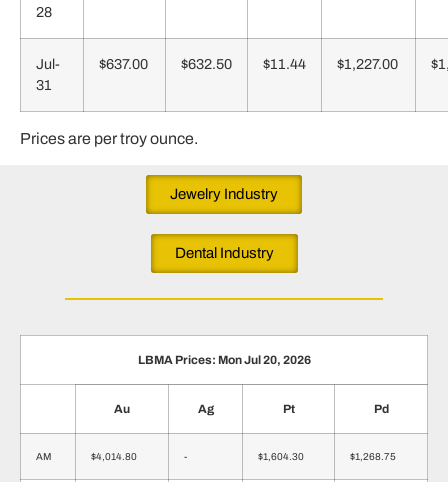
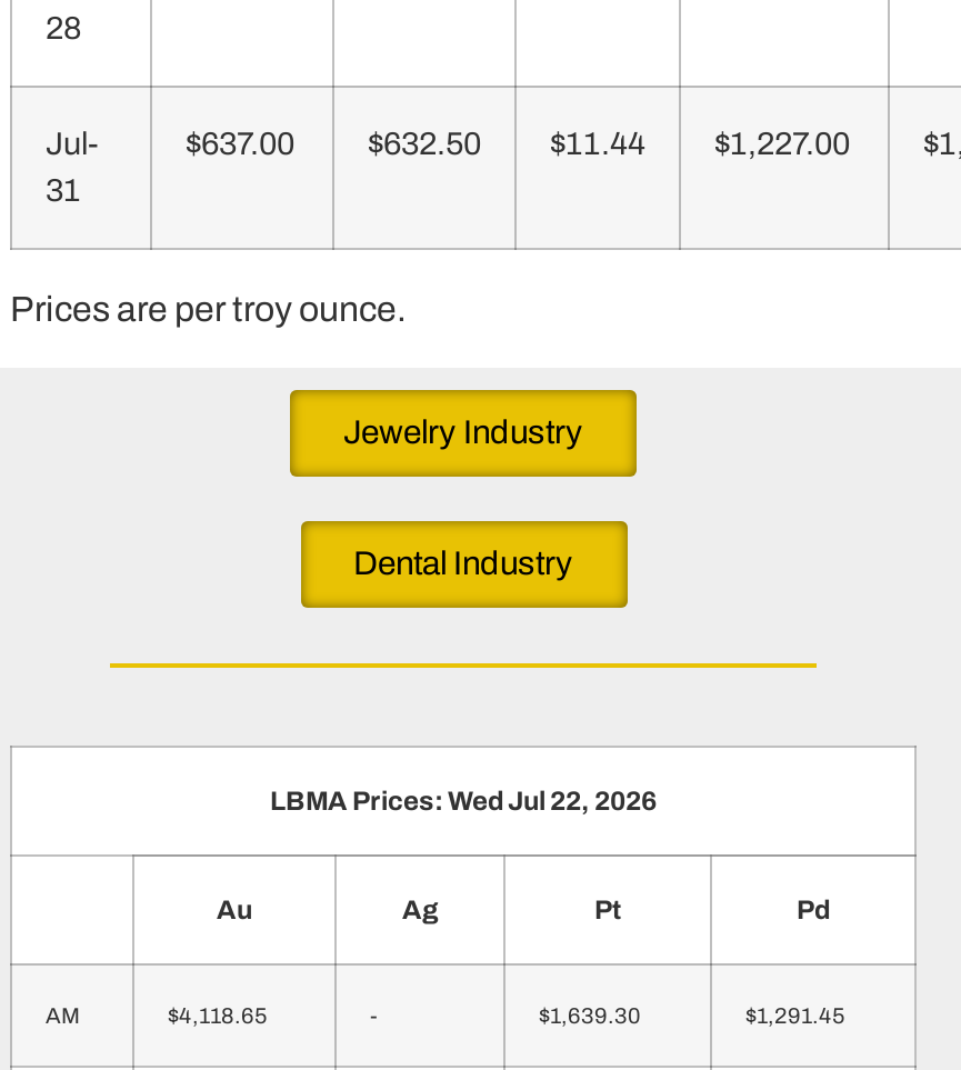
[137,353,310,367] LBMA Prices: Mon Jul 20, 2026 -> [270,785,657,816] LBMA Prices: Wed Jul 22, 2026
[91,451,137,462] $4,014.80 -> [168,1003,268,1028] $4,118.65
[258,451,304,462] $1,604.30 -> [539,1003,641,1028] $1,639.30
[350,451,396,462] $1,268.75 -> [745,1003,845,1028] $1,291.45

